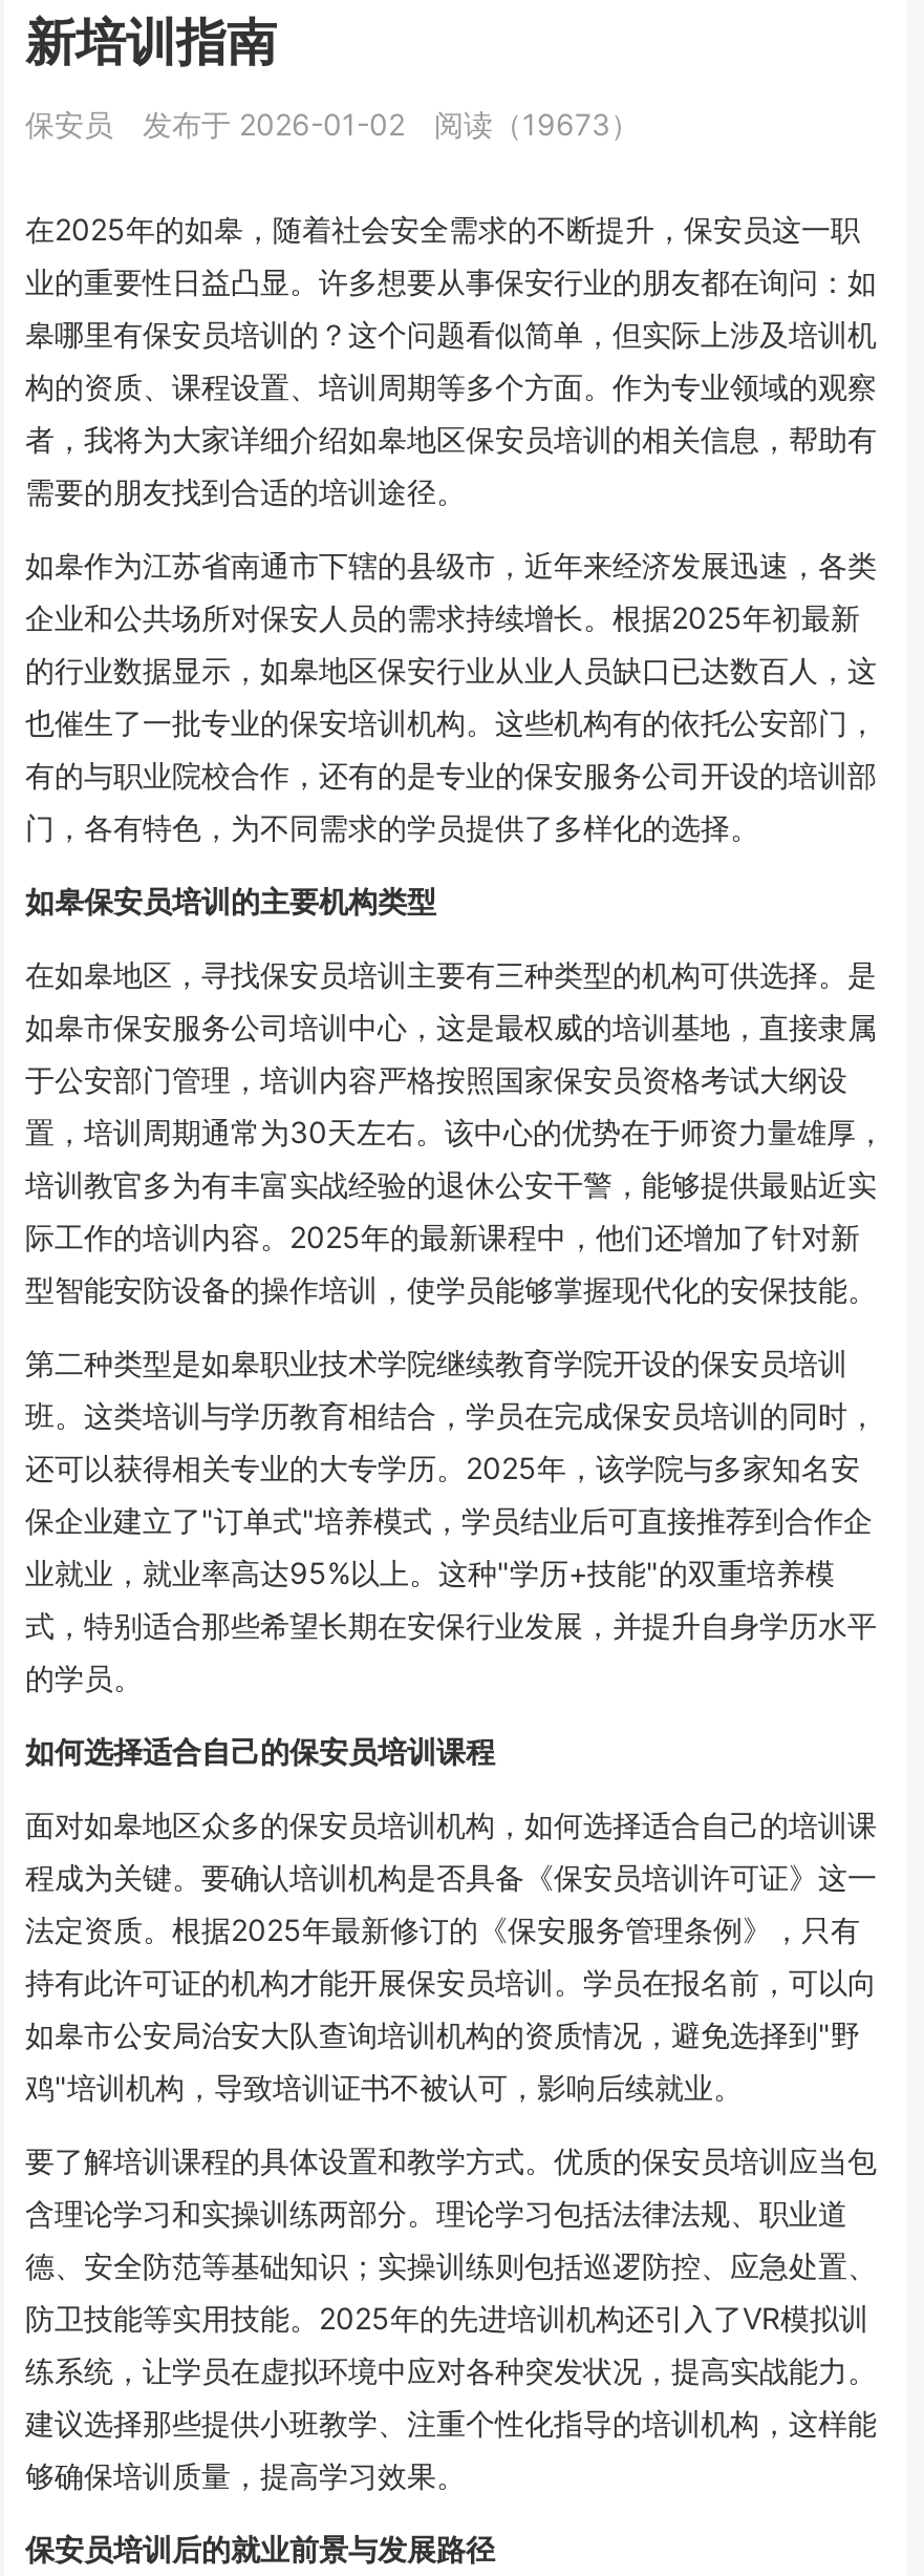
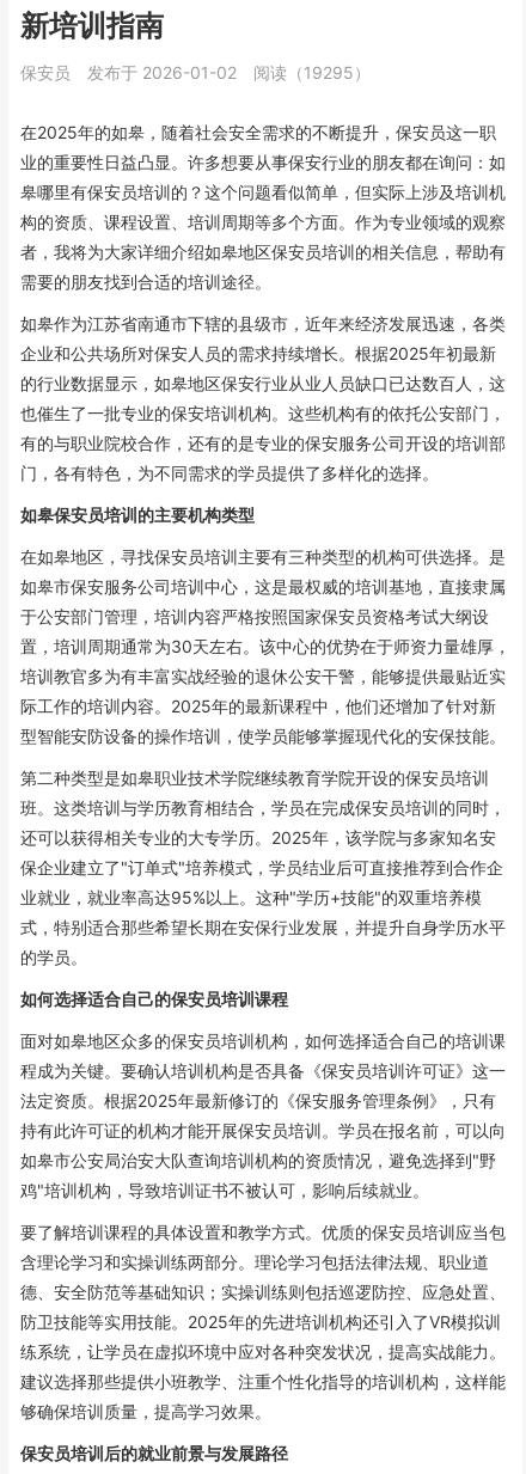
[25,106,640,142] 保安员 发布于 2026-01-02 阅读（19673） -> [20,62,371,82] 保安员 发布于 2026-01-02 阅读（19295）

